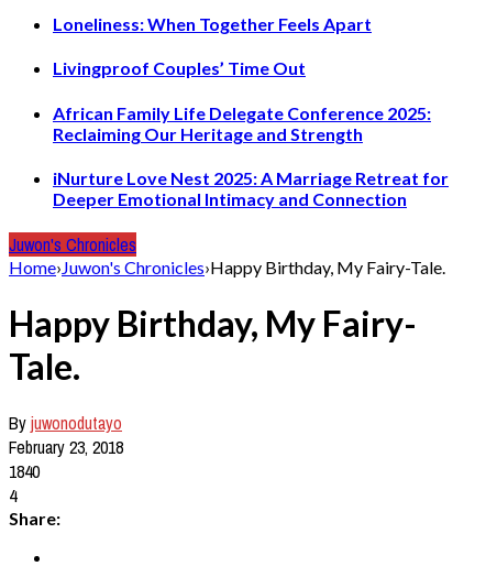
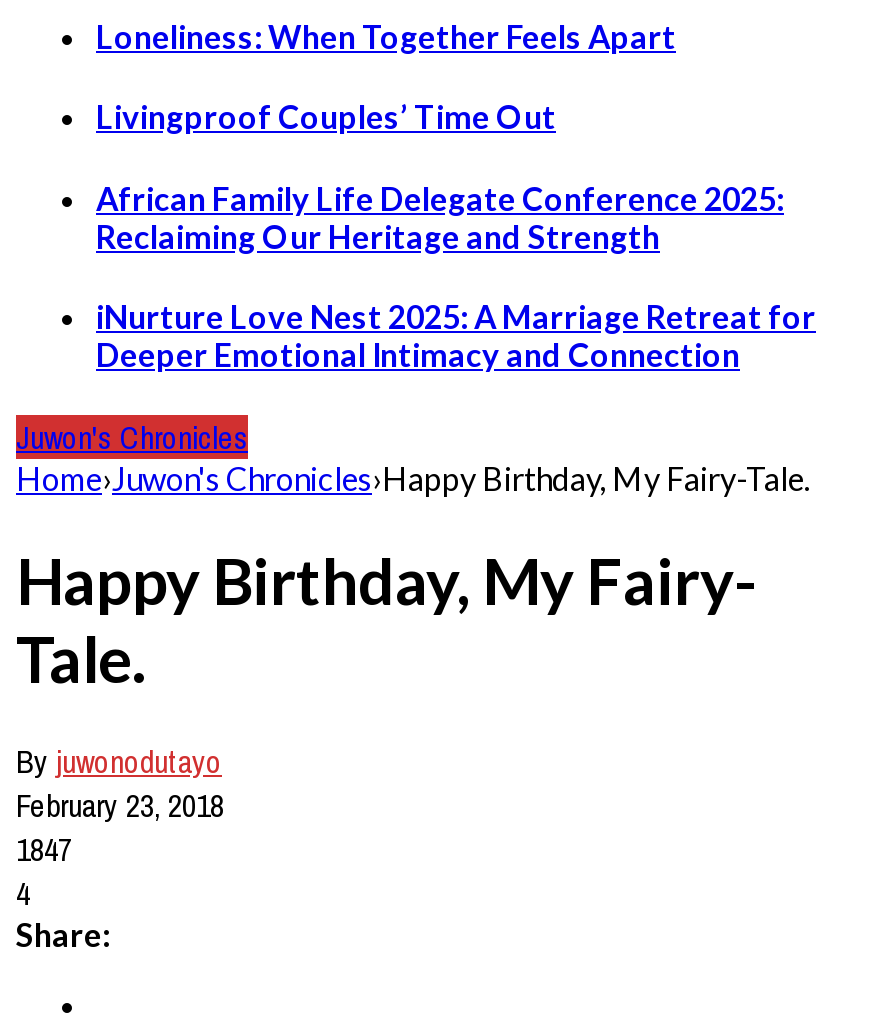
[9,459,40,483] 1840 -> [16,827,72,871] 1847

